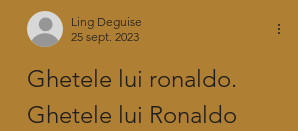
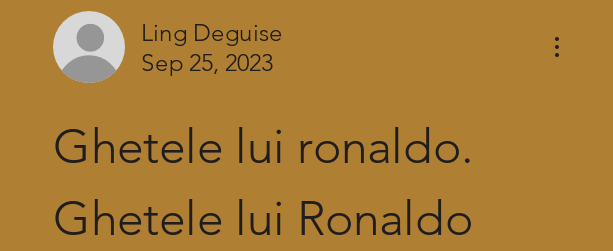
[71,28,139,43] 25 sept. 2023 -> [141,46,273,76] Sep 25, 2023

